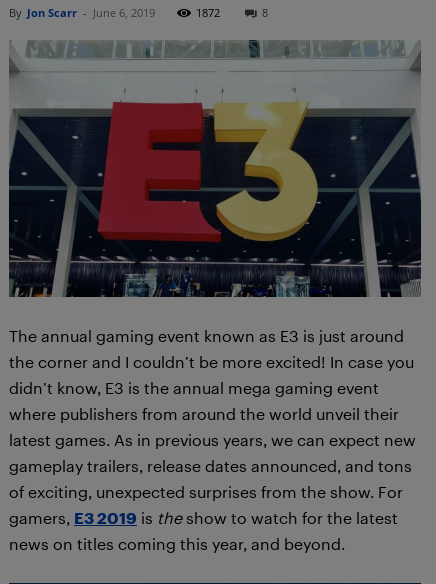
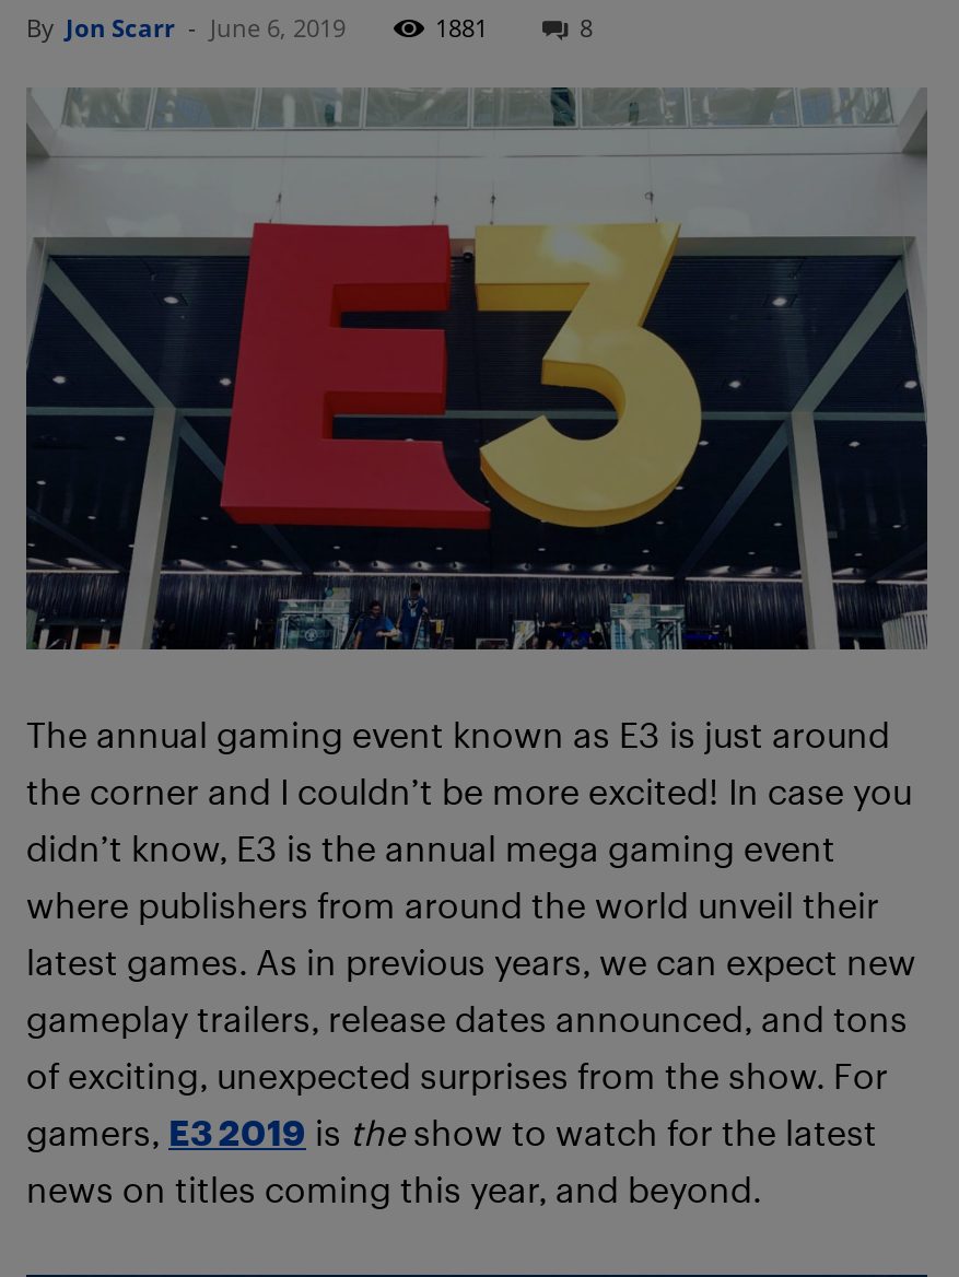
[196,5,220,20] 1872 -> [435,11,488,44] 1881

